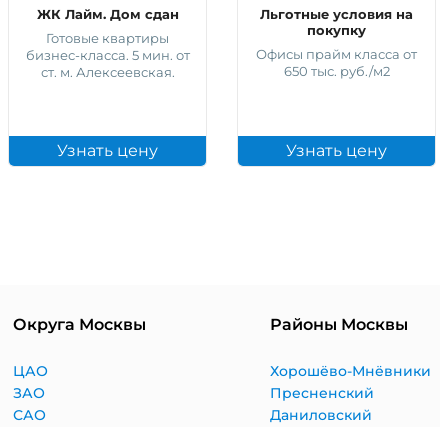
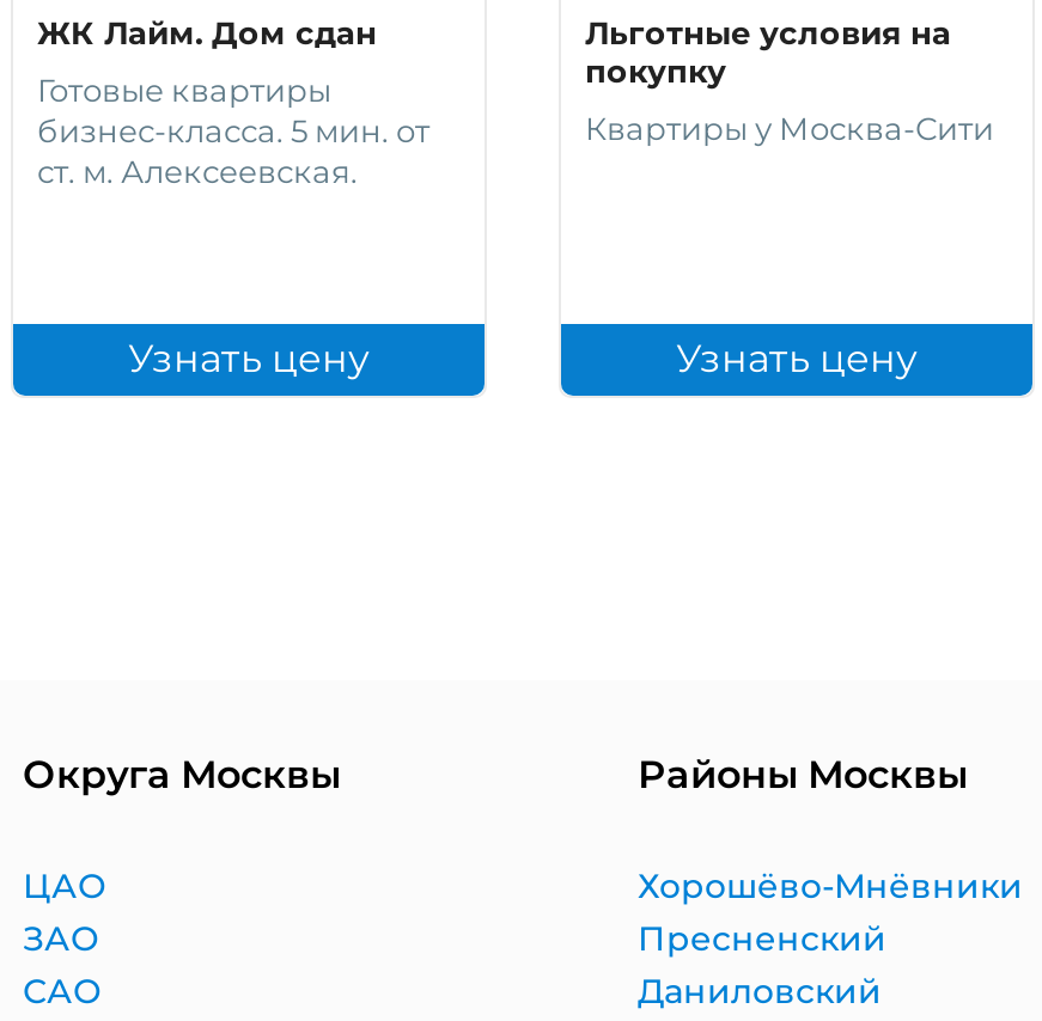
[256,46,417,79] Офисы прайм класса от | 650 тыс. руб./м2 -> [585,110,994,148] Квартиры у Москва-Сити

